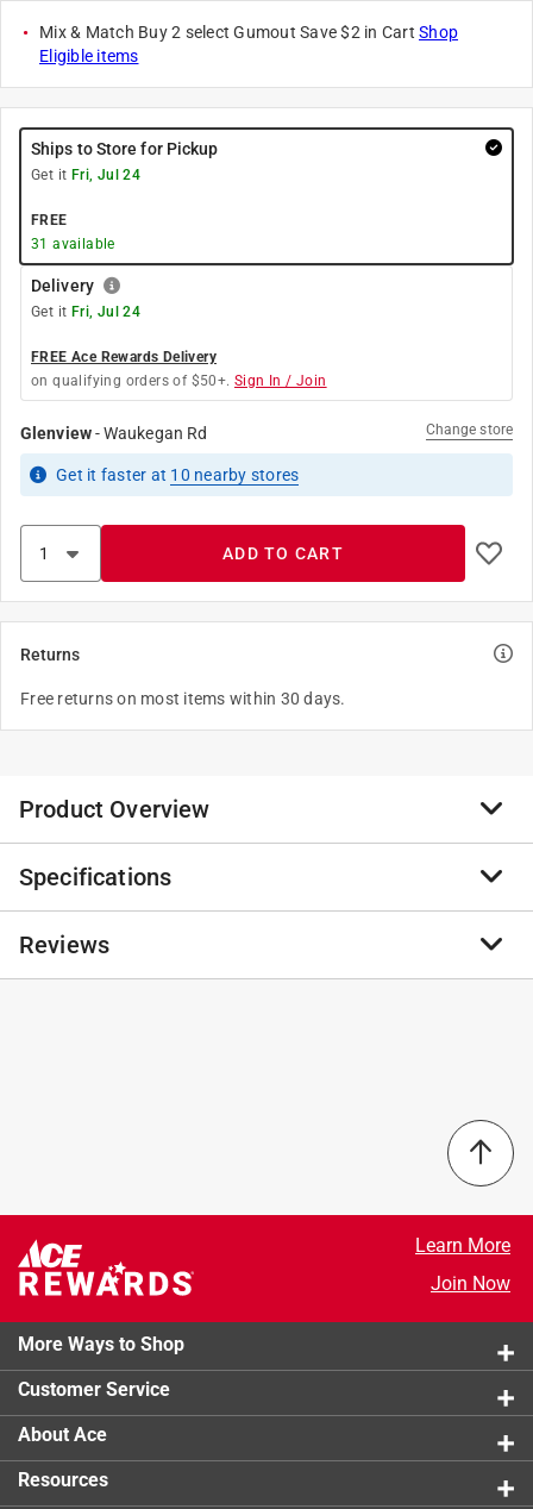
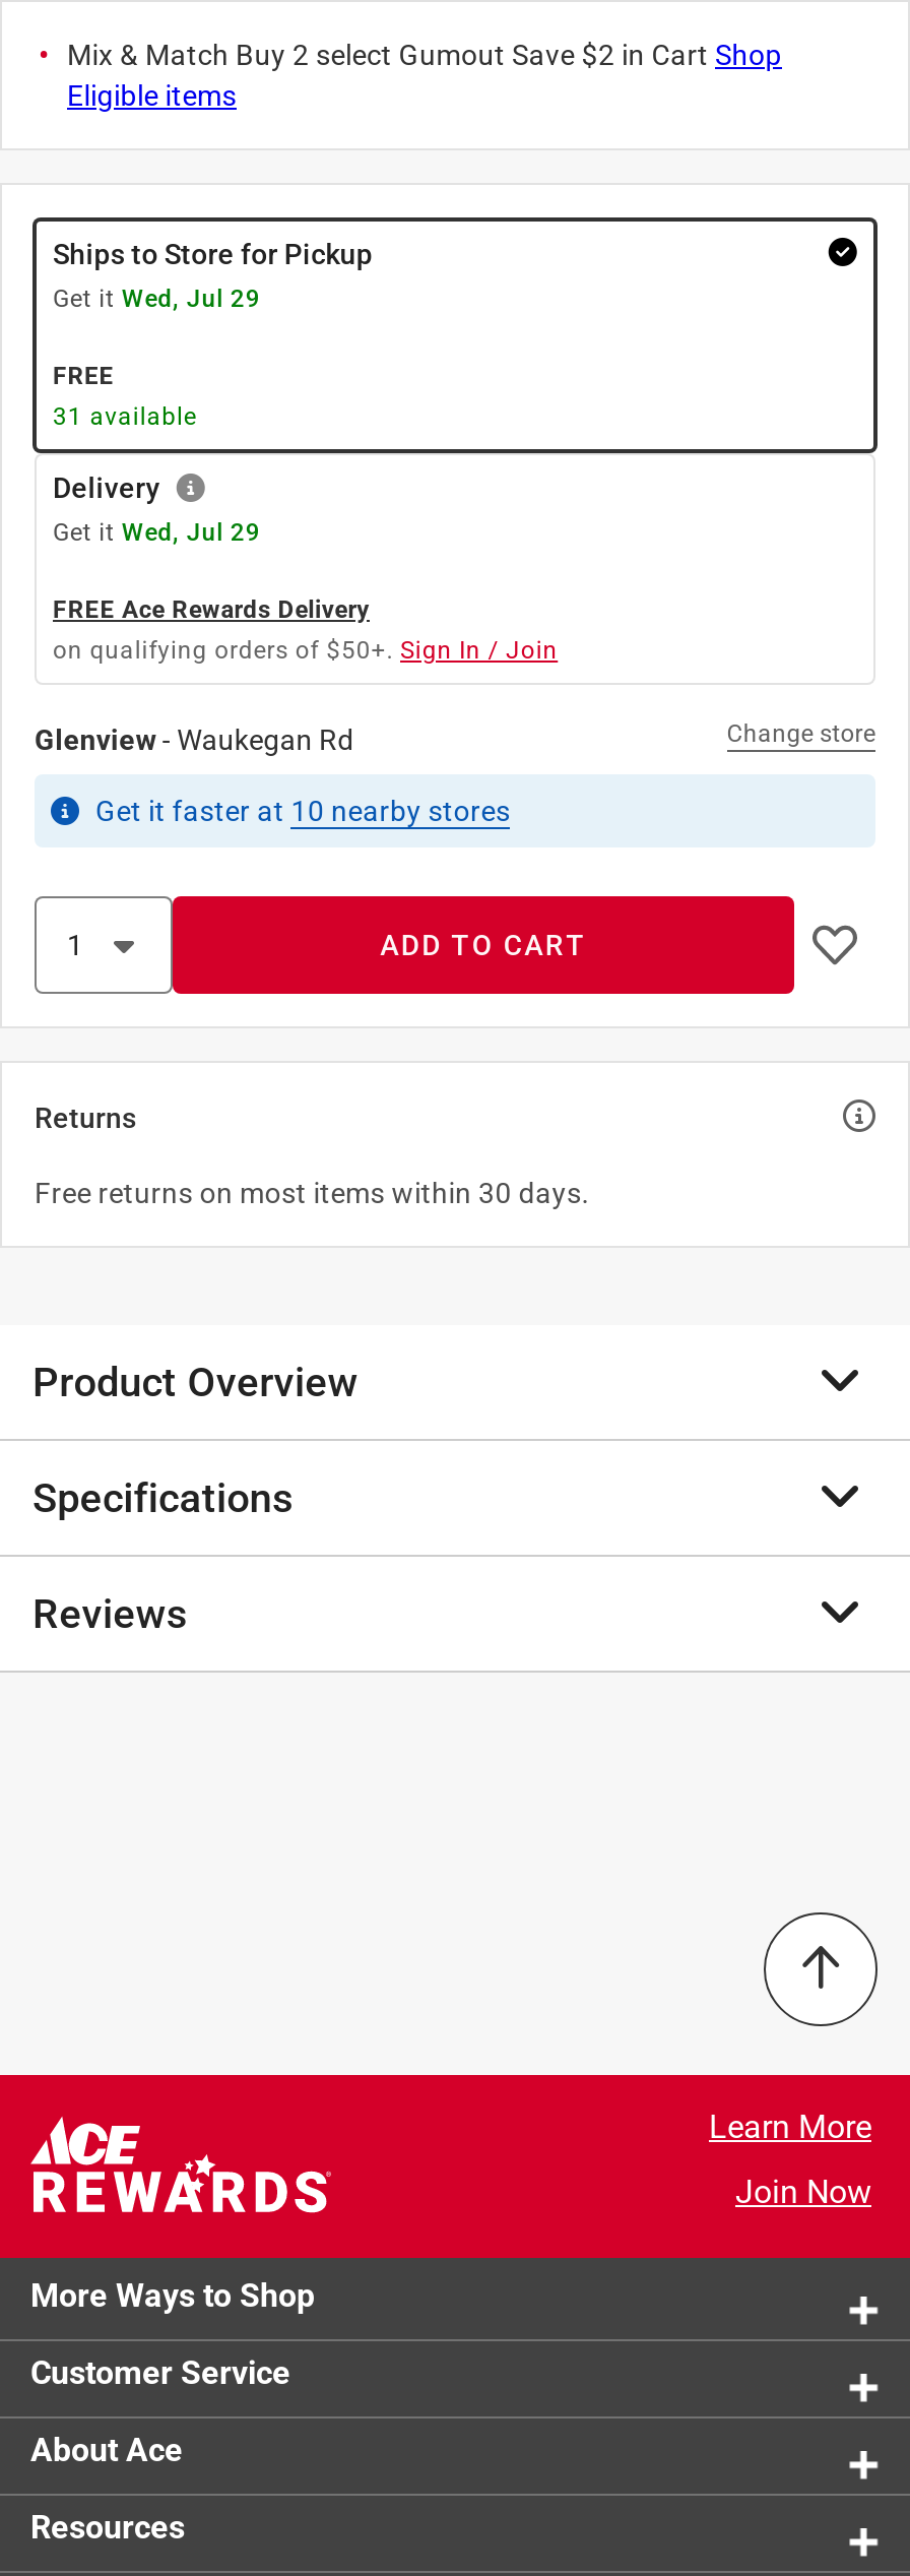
[31,167,141,183] Get it Fri, Jul 24 -> [53,285,260,313] Get it Wed, Jul 29
[31,303,141,320] Get it Fri, Jul 24 -> [53,518,260,547] Get it Wed, Jul 29

